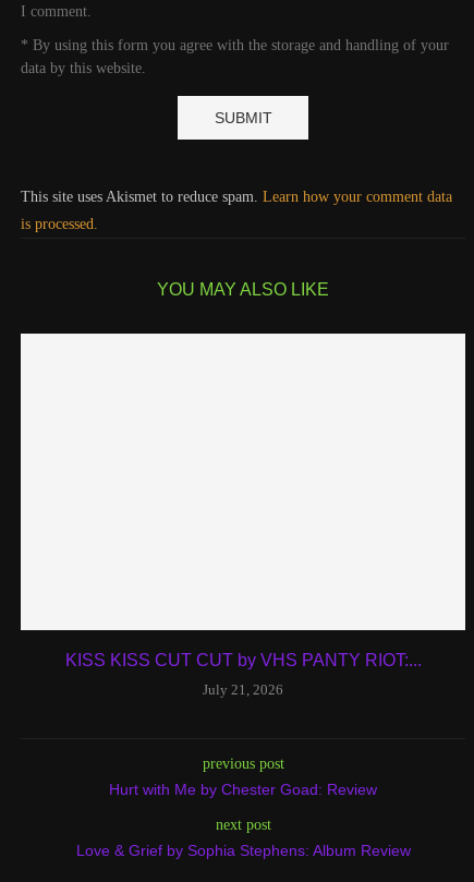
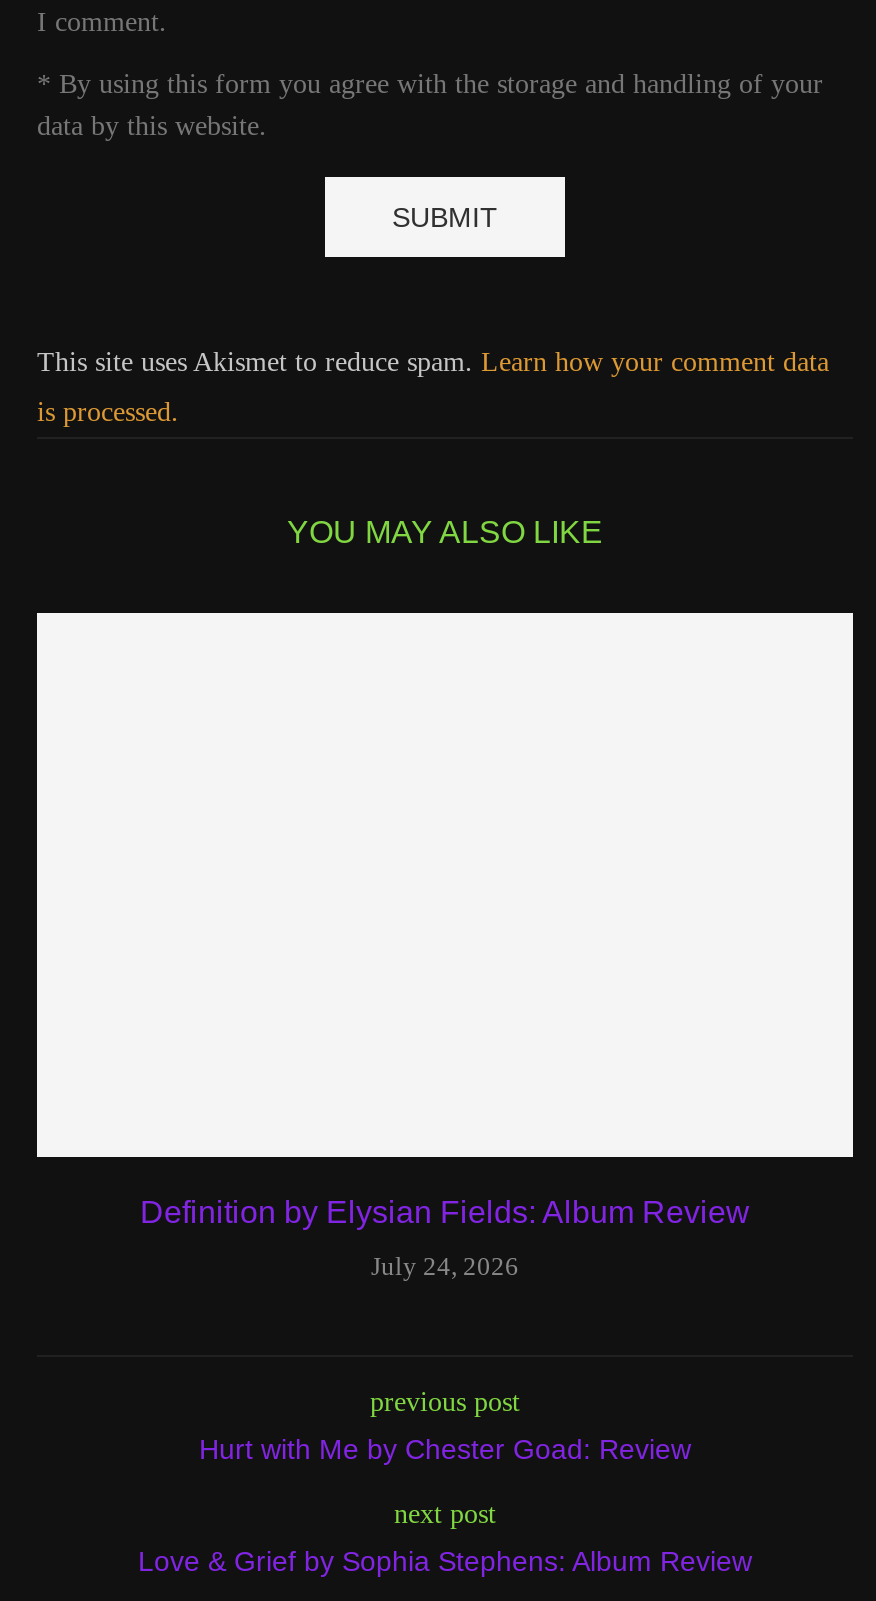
[65,651,421,670] KISS KISS CUT CUT by VHS PANTY RIOT:... -> [140,1195,750,1229] Definition by Elysian Fields: Album Review
[203,682,283,698] July 21, 2026 -> [371,1251,519,1281] July 24, 2026

